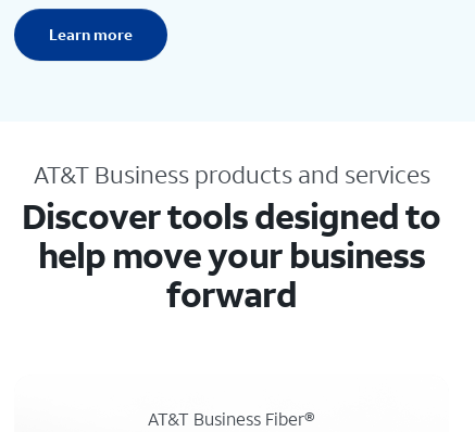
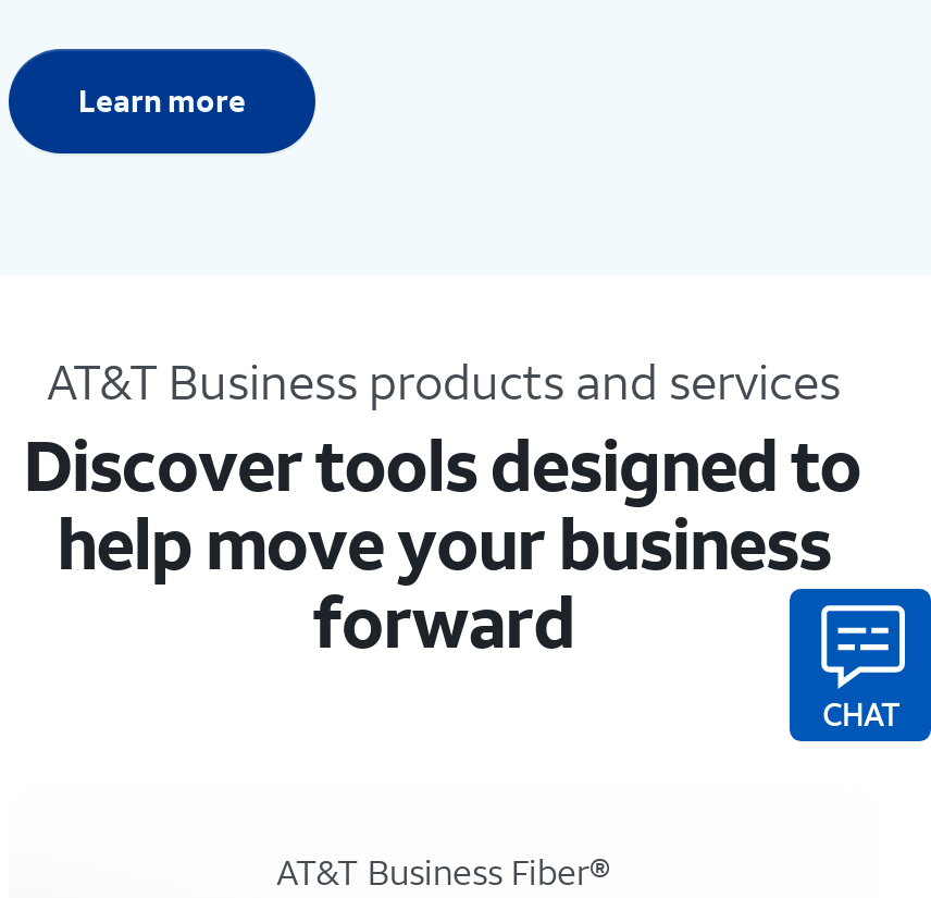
none -> [787,587,924,743] [image]

